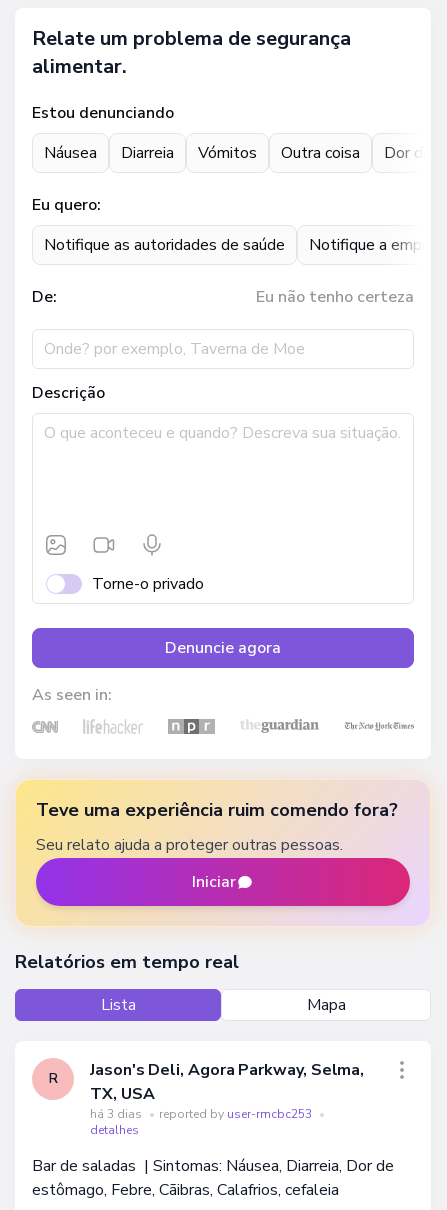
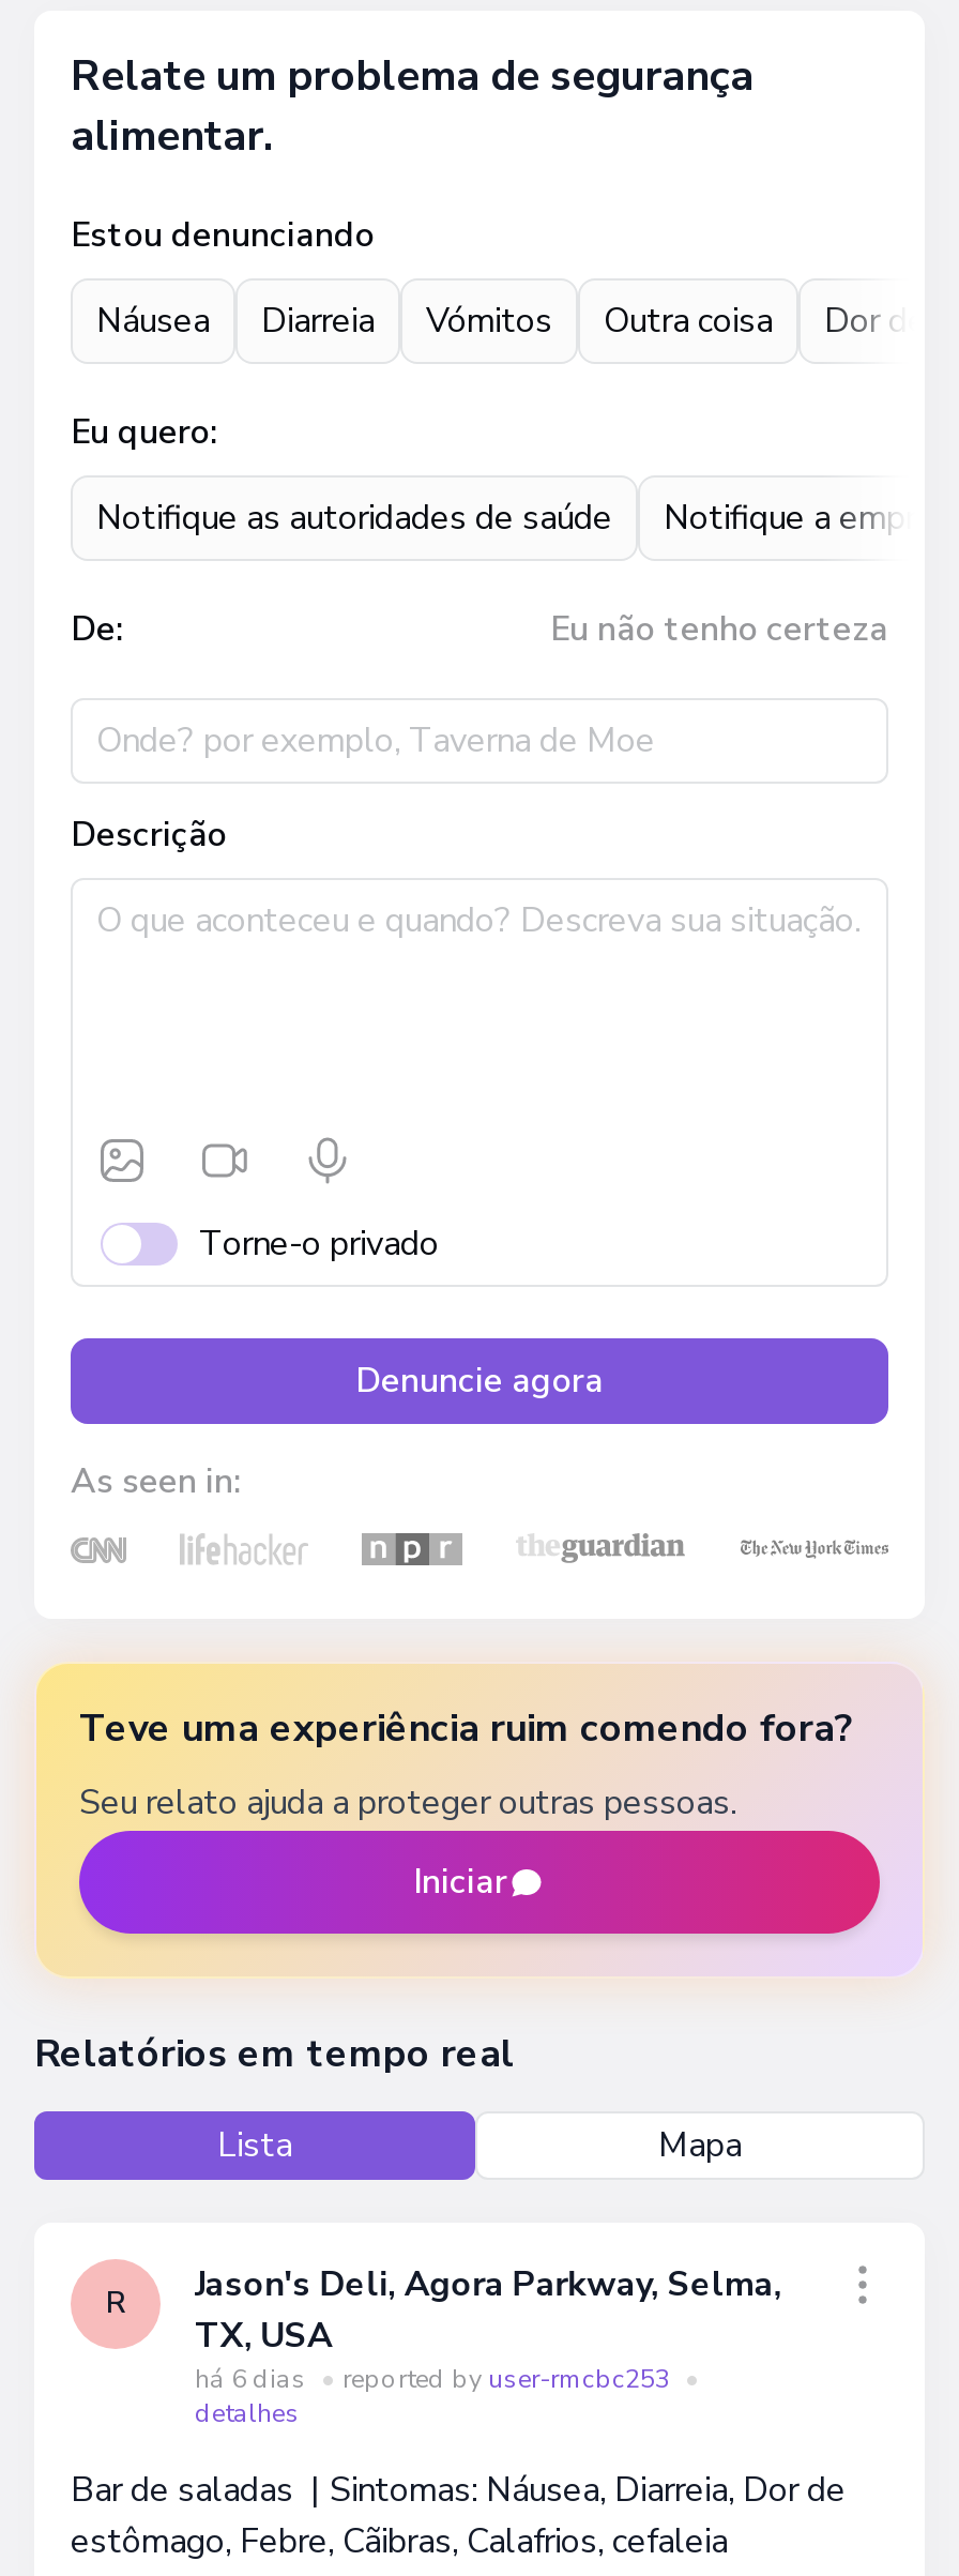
[90,1106,325,1122] há 3 dias • reported by user-rmcbc253 • -> [195,2362,698,2396] há 6 dias • reported by user-rmcbc253 •

